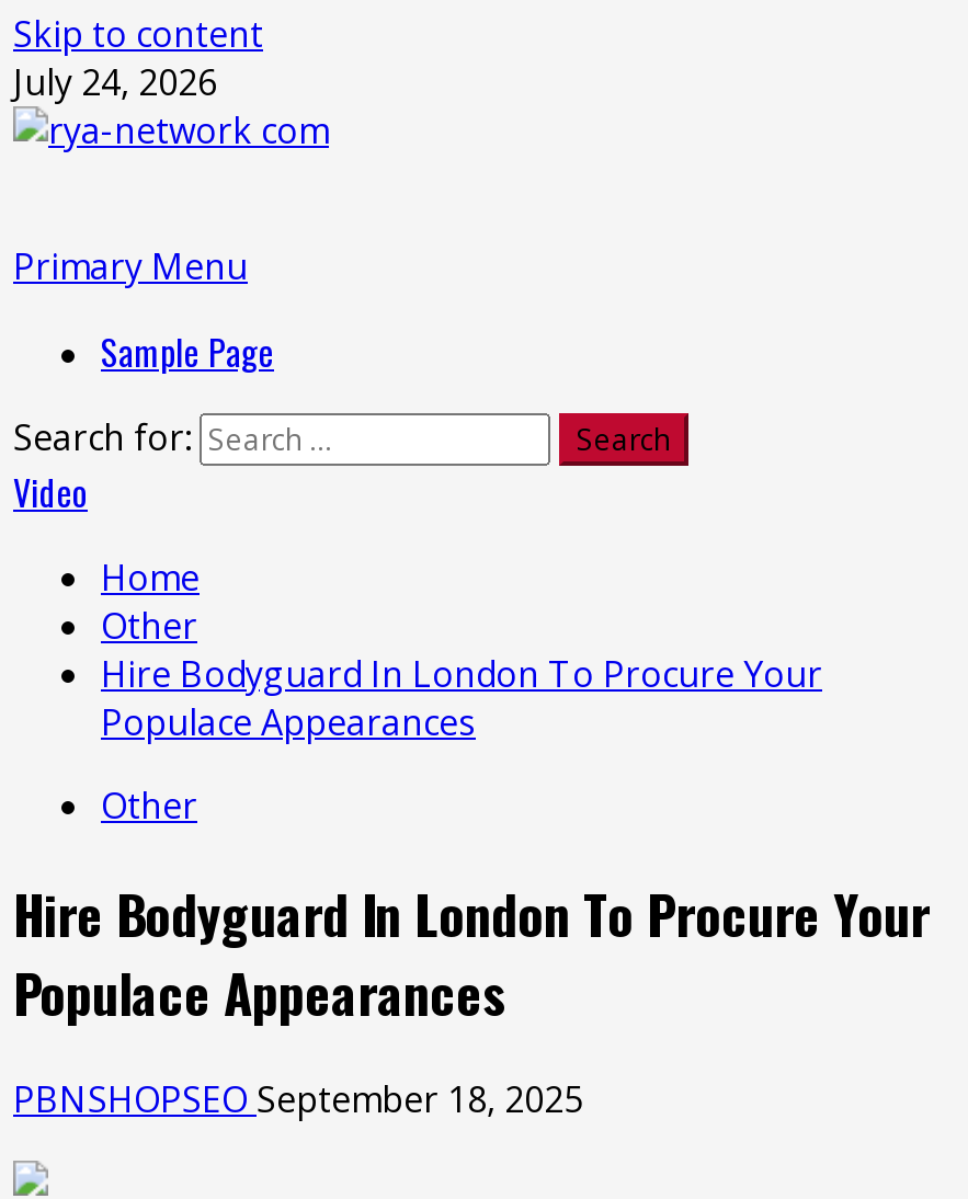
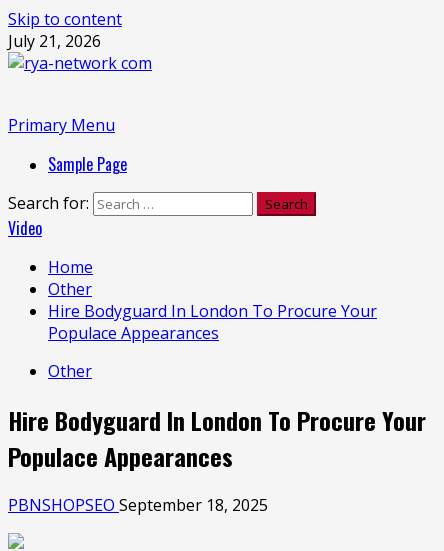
[13,58,217,106] July 24, 2026 -> [8,30,101,52] July 21, 2026

